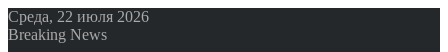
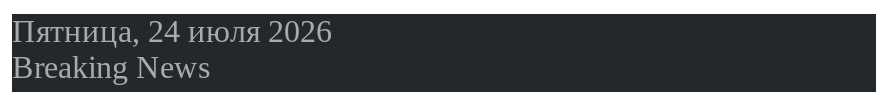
[8,8,149,25] Среда, 22 июля 2026 -> [12,14,332,48] Пятница, 24 июля 2026

